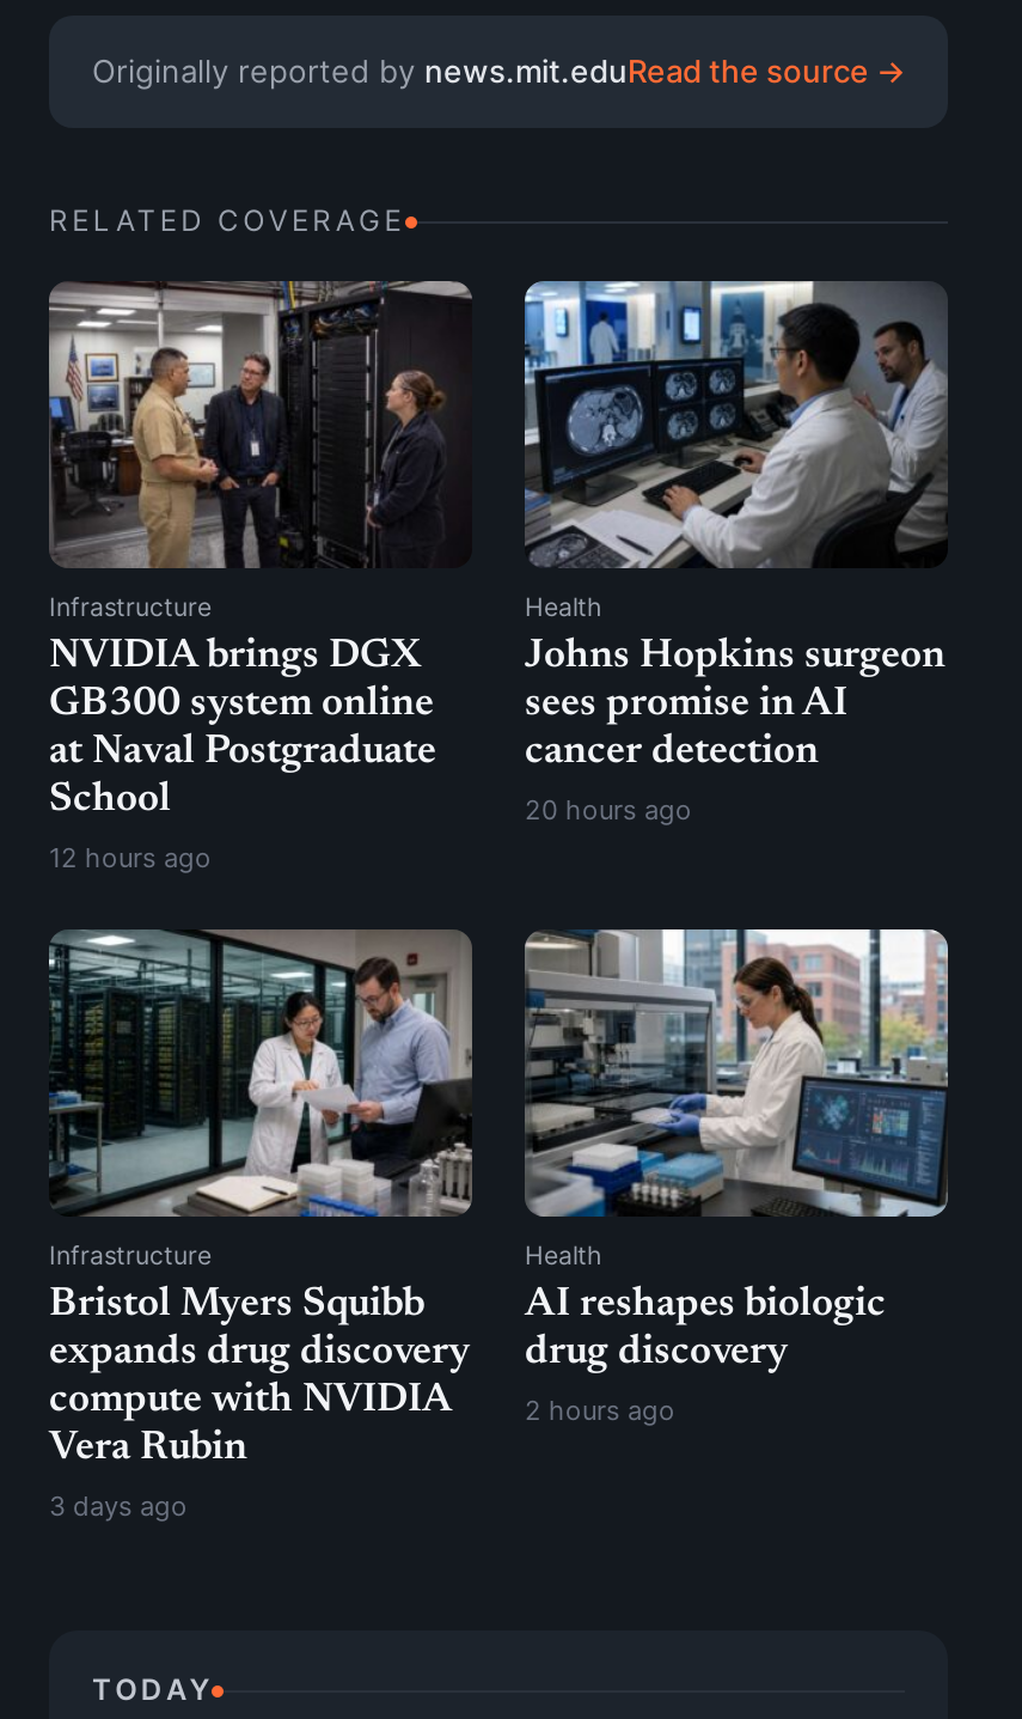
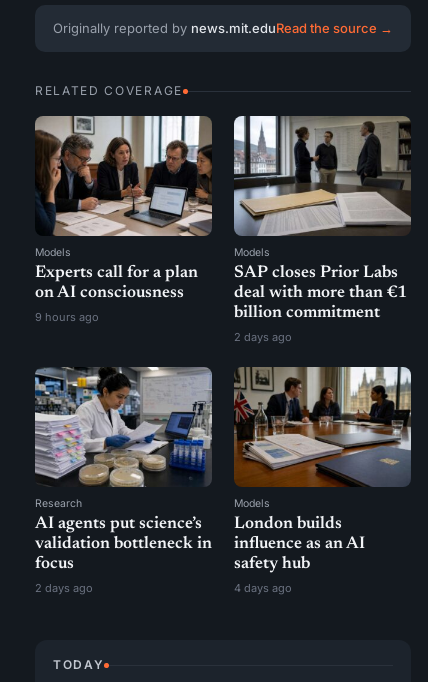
[47,279,470,822] [image] | Infrastructure | NVIDIA brings DGX | GB300 system online | at Naval Postgraduate | School -> [35,115,213,302] [image] | Models | Experts call for a plan | on AI consciousness
[522,279,948,774] [image] | Health | Johns Hopkins surgeon | sees promise in AI | cancer detection -> [233,115,411,322] [image] | Models | SAP closes Prior Labs | deal with more than €1 | billion commitment
[525,793,692,827] 20 hours ago -> [234,330,292,344] 2 days ago
[49,841,212,874] 12 hours ago -> [35,310,99,324] 9 hours ago
[47,927,472,1470] [image] | Infrastructure | Bristol Myers Squibb | expands drug discovery | compute with NVIDIA | Vera Rubin -> [34,366,212,573] [image] | Research | AI agents put science’s | validation bottleneck in | focus
[525,927,950,1374] [image] | Health | AI reshapes biologic | drug discovery -> [234,366,411,573] [image] | Models | London builds | influence as an AI | safety hub
[525,1394,675,1427] 2 hours ago -> [234,581,292,595] 4 days ago
[49,1489,188,1523] 3 days ago -> [35,581,93,595] 2 days ago

